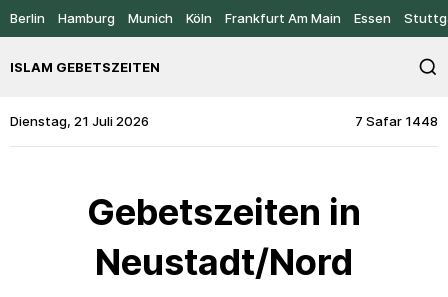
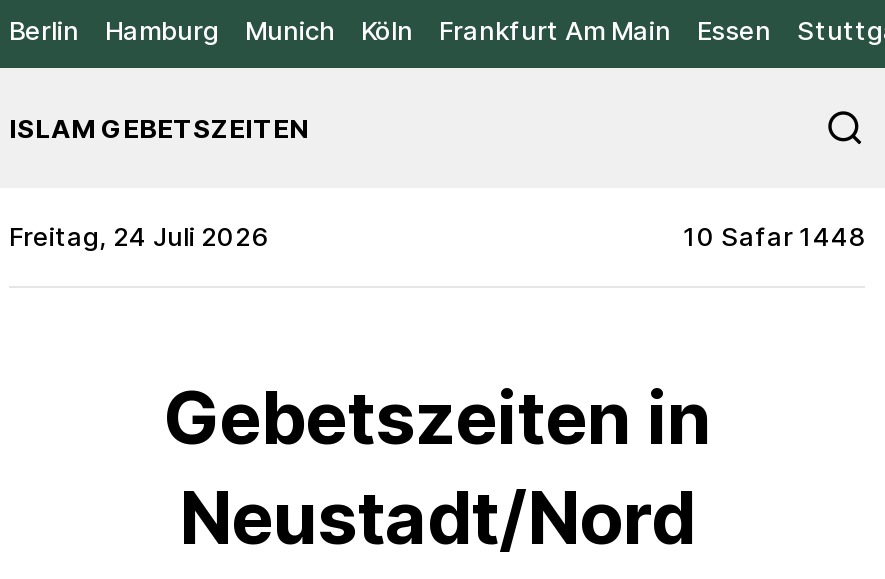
[10,113,149,129] Dienstag, 21 Juli 2026 -> [9,220,267,252] Freitag, 24 Juli 2026
[355,113,438,129] 7 Safar 1448 -> [683,220,865,252] 10 Safar 1448

